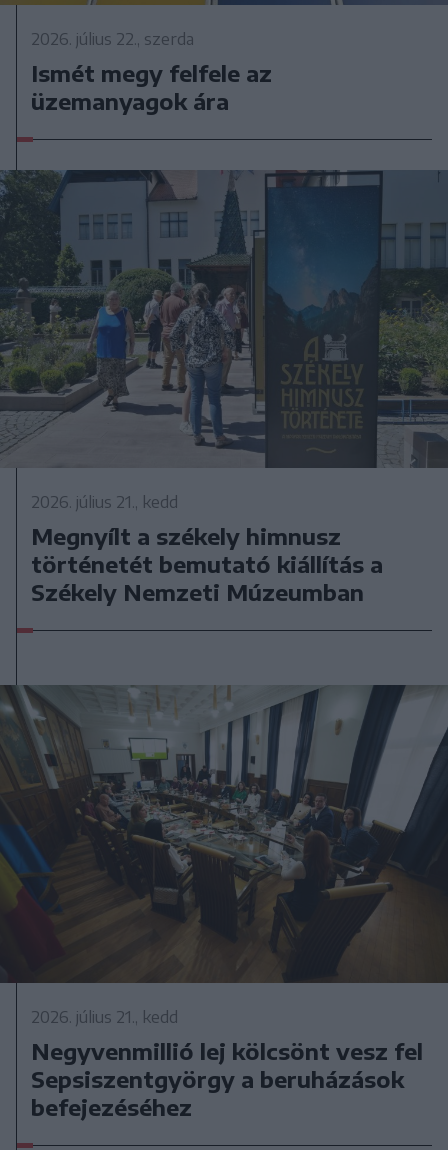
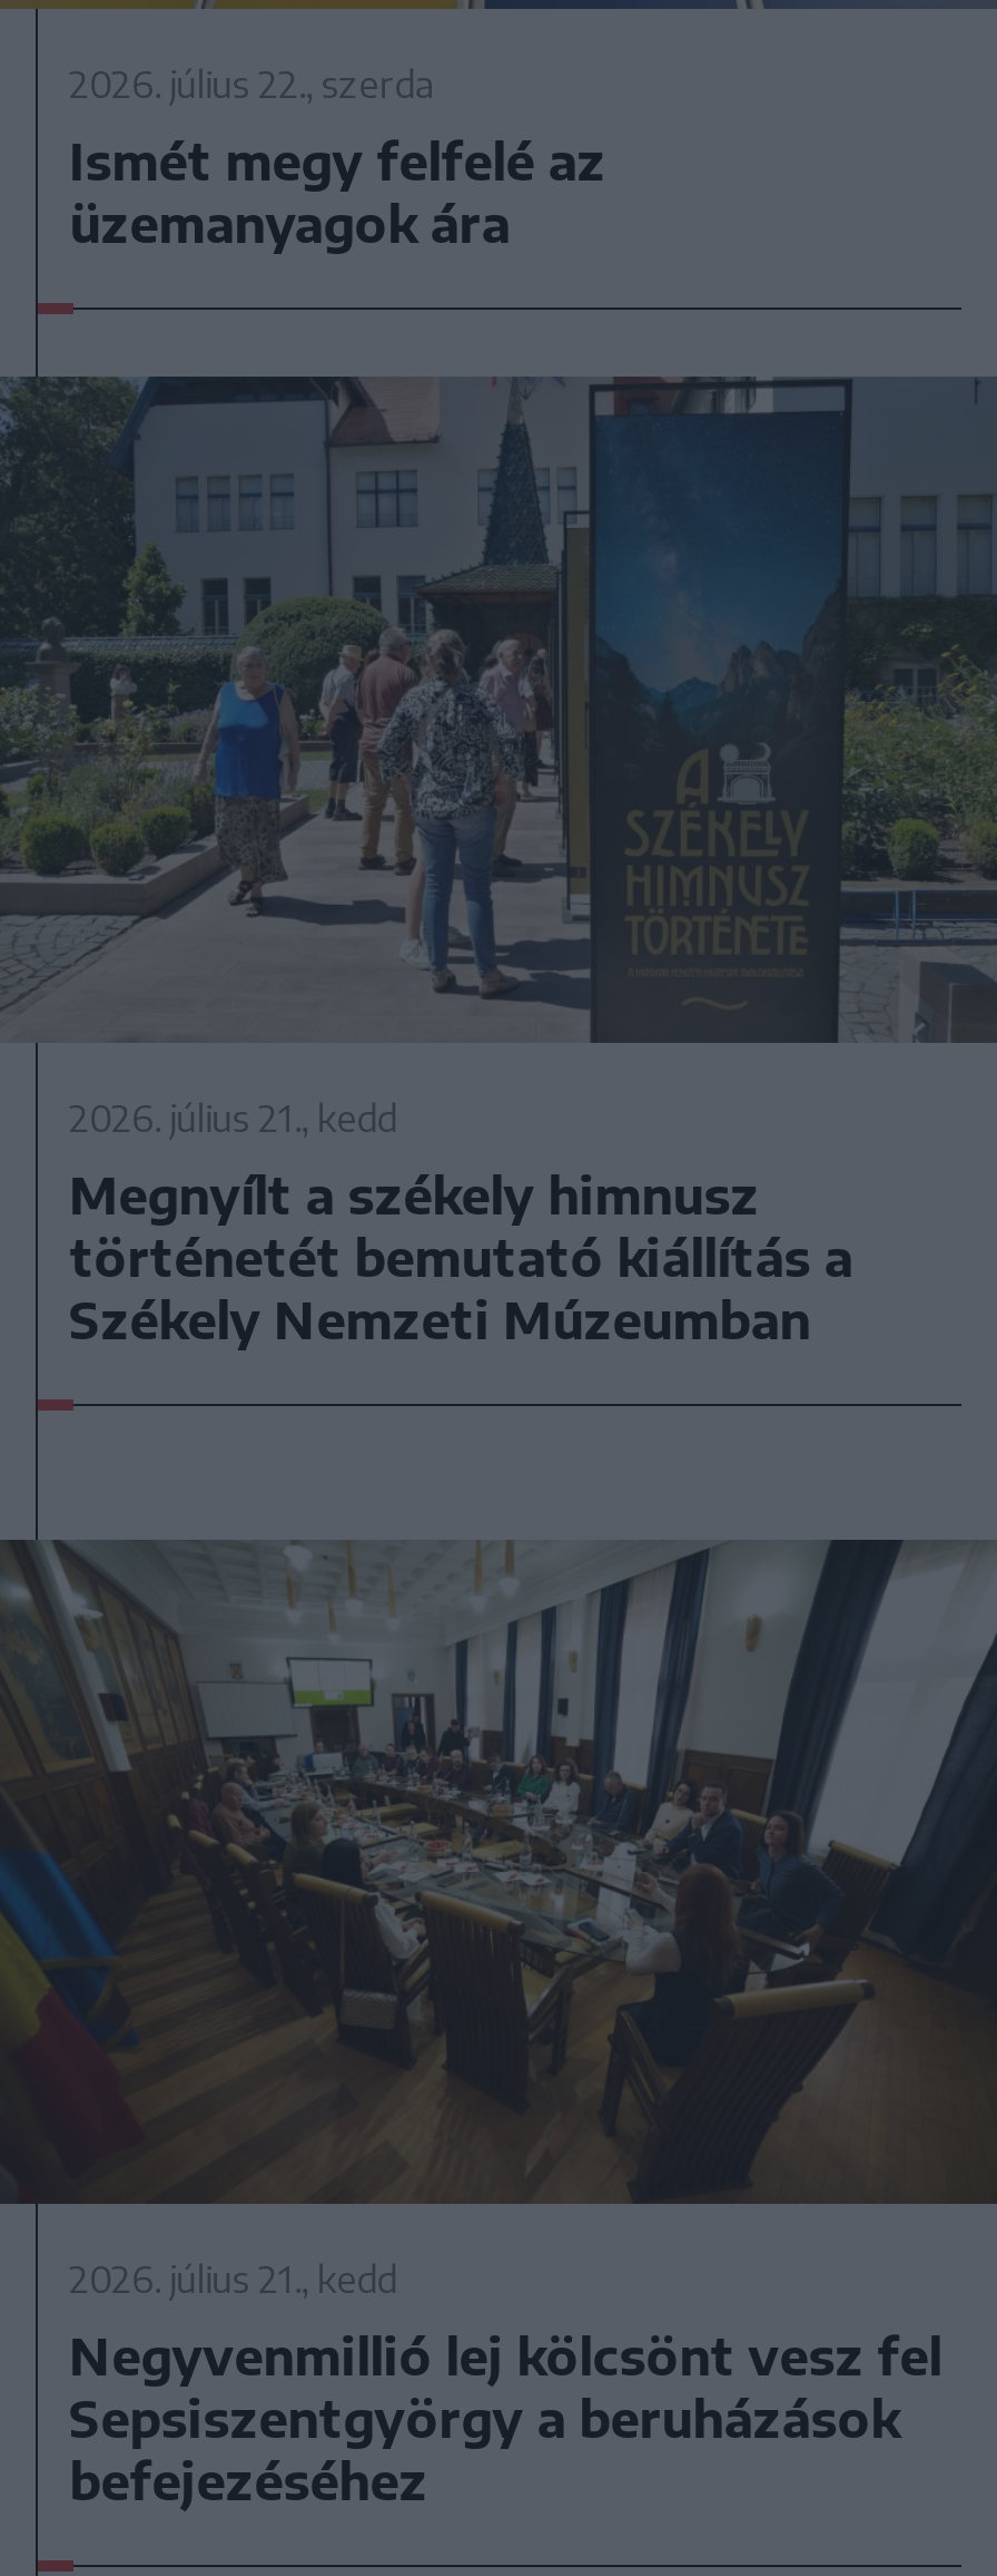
[31,58,272,86] Ismét megy felfele az -> [69,130,606,193] Ismét megy felfelé az

